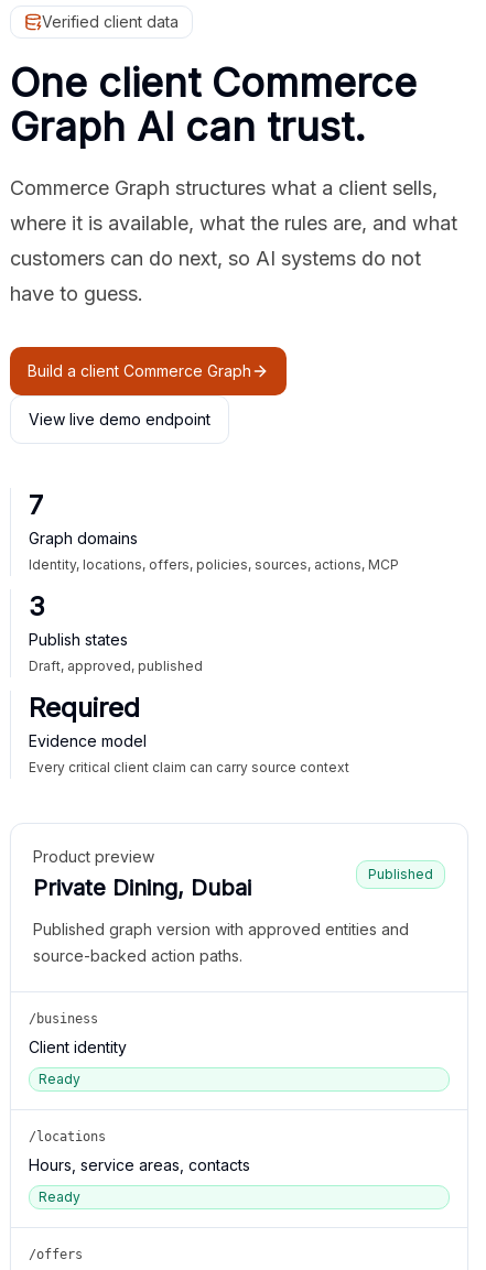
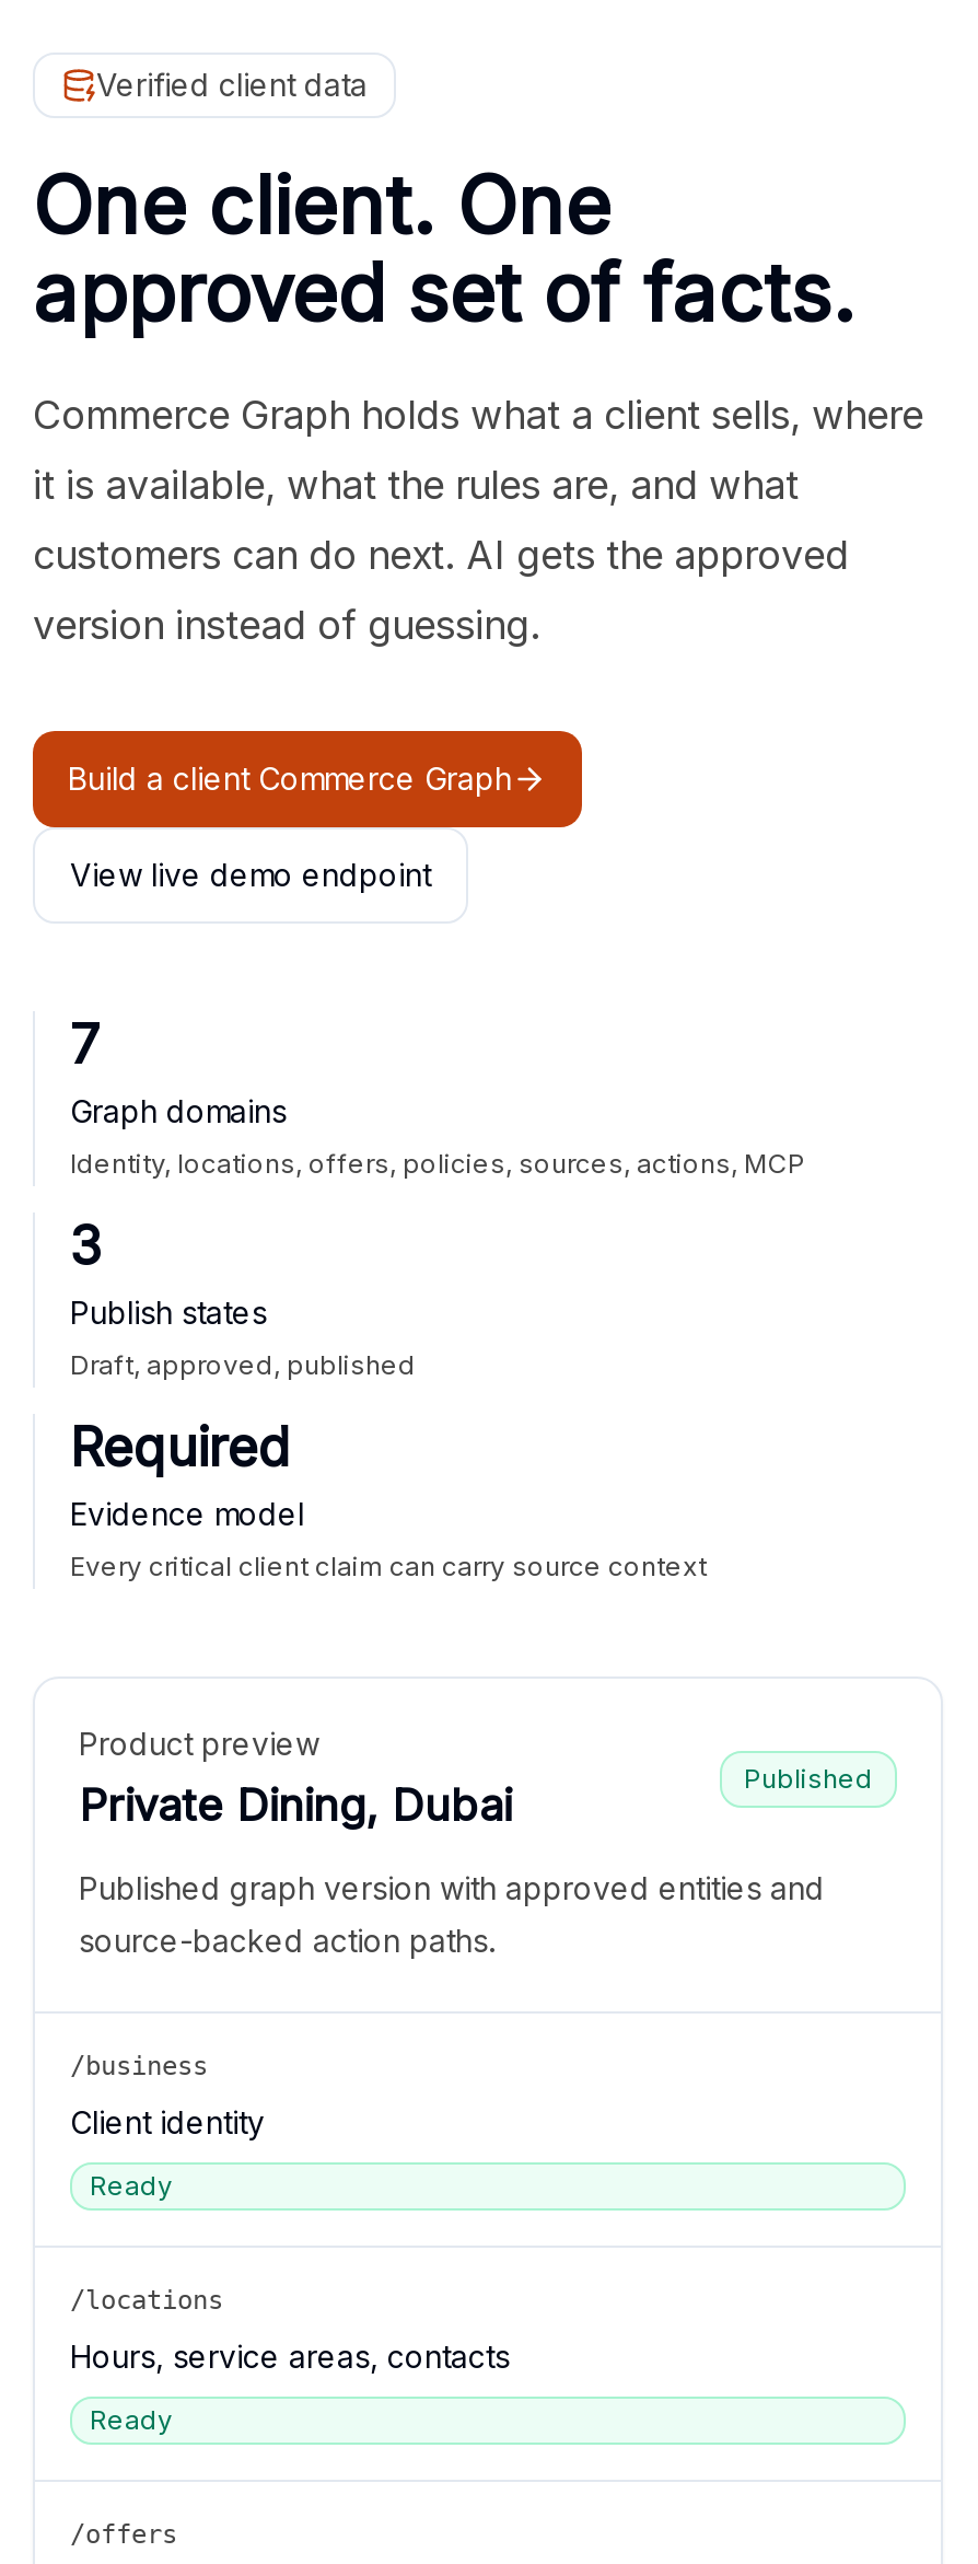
[10,58,417,151] One client Commerce | Graph AI can trust. -> [33,158,855,341] One client. One | approved set of facts.
[10,176,438,199] Commerce Graph structures what a client sells, -> [33,392,923,438] Commerce Graph holds what a client sells, where
[10,211,457,235] where it is available, what the rules are, and what -> [33,462,799,508] it is available, what the rules are, and what
[10,247,421,270] customers can do next, so AI systems do not -> [33,532,849,578] customers can do next. AI gets the approved
[10,282,143,305] have to guess. -> [33,602,540,648] version instead of guessing.

